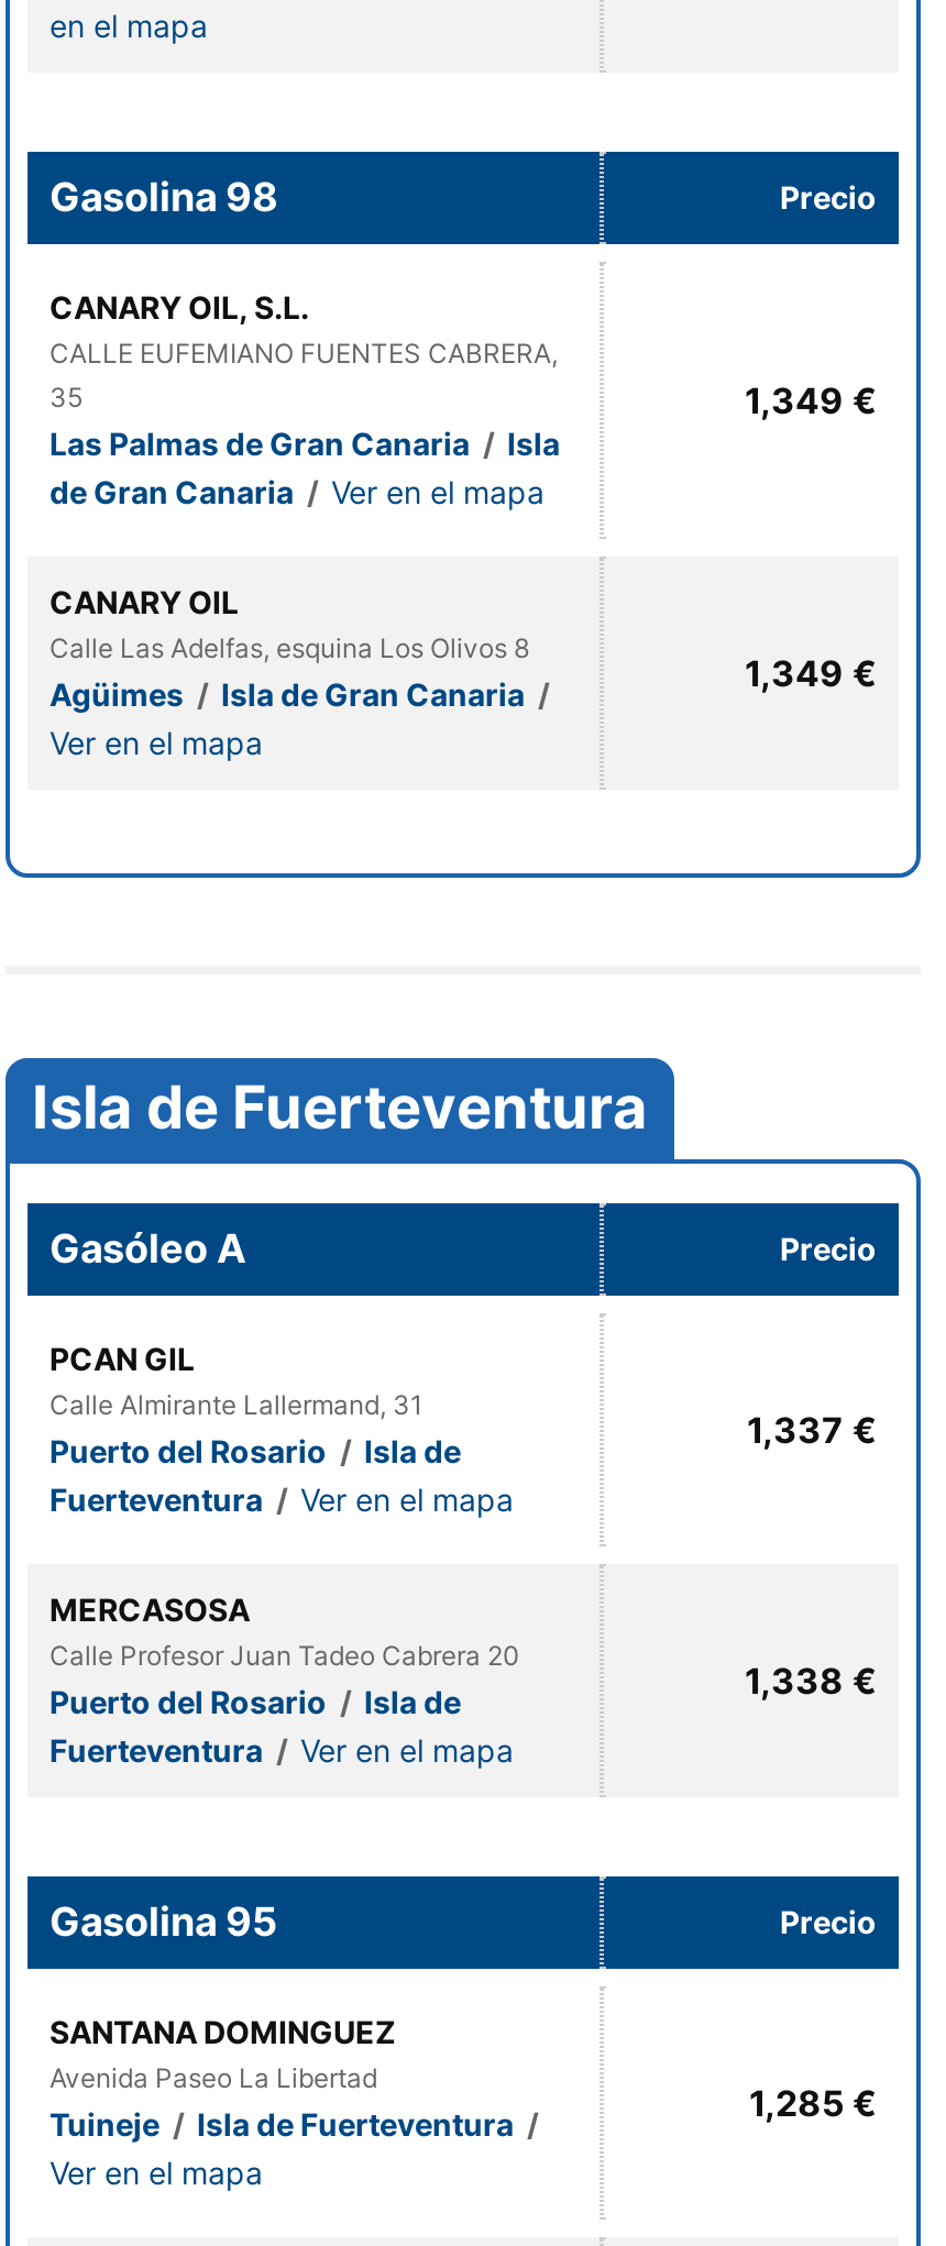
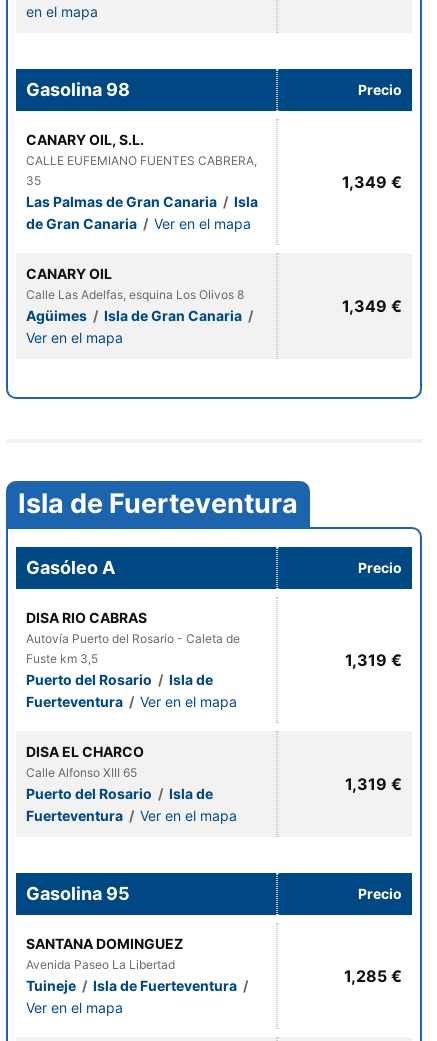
[50,1340,424,1421] PCAN GIL | Calle Almirante Lallermand, 31 -> [26,609,240,666] DISA RIO CABRAS | Autovía Puerto del Rosario - Caleta de | Fuste km 3,5
[747,1408,877,1452] 1,337 € -> [345,650,402,670] 1,319 €
[50,1590,520,1672] MERCASOSA | Calle Profesor Juan Tadeo Cabrera 20 -> [26,743,144,780] DISA EL CHARCO | Calle Alfonso XIII 65
[745,1659,877,1703] 1,338 € -> [345,774,402,794] 1,319 €

